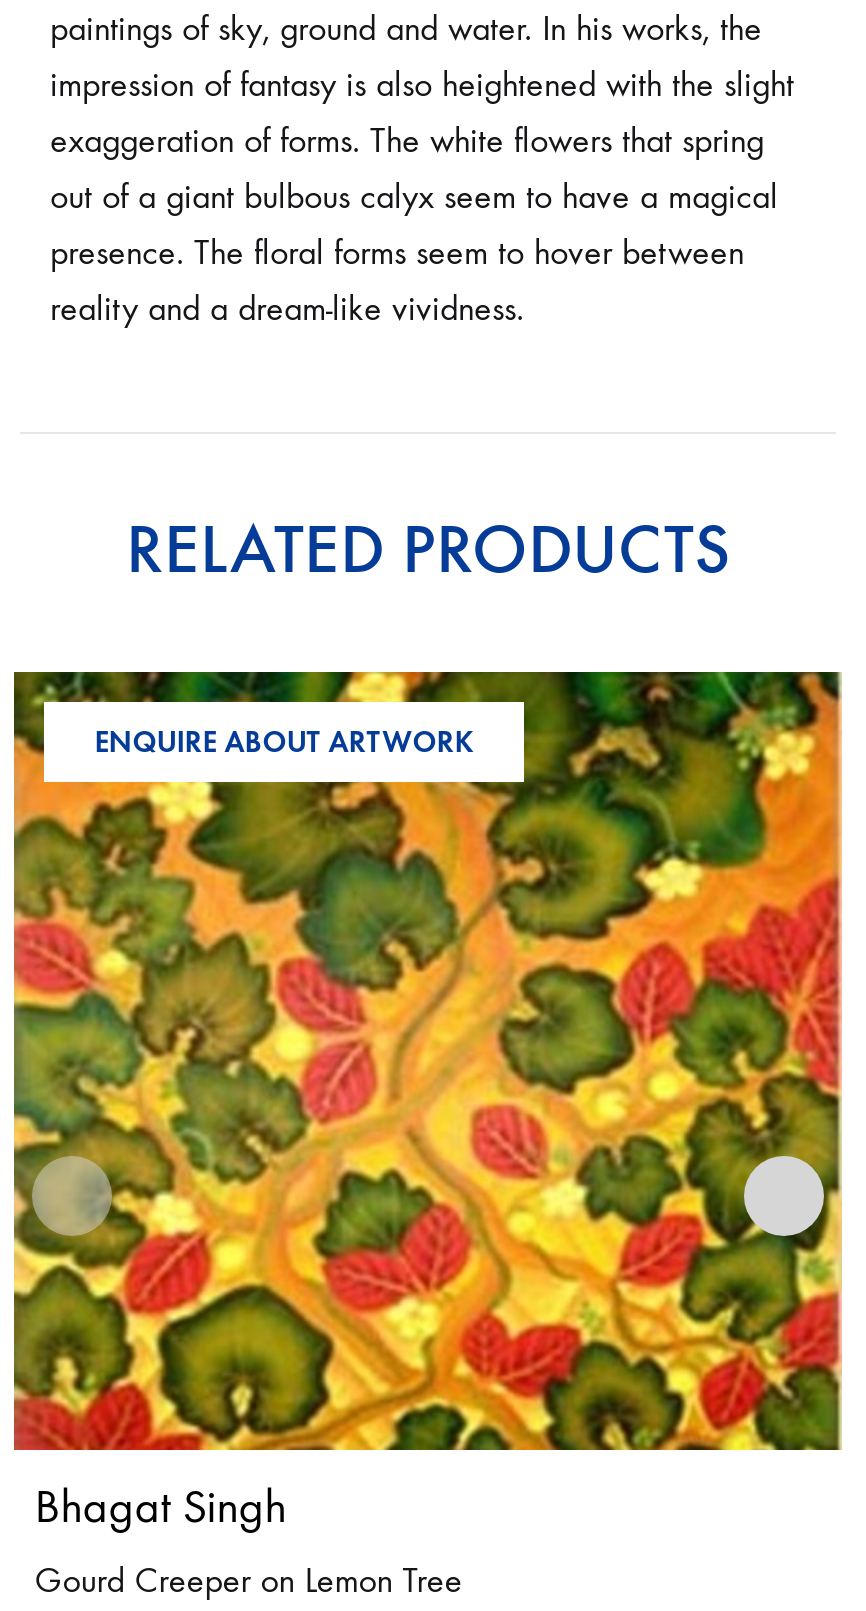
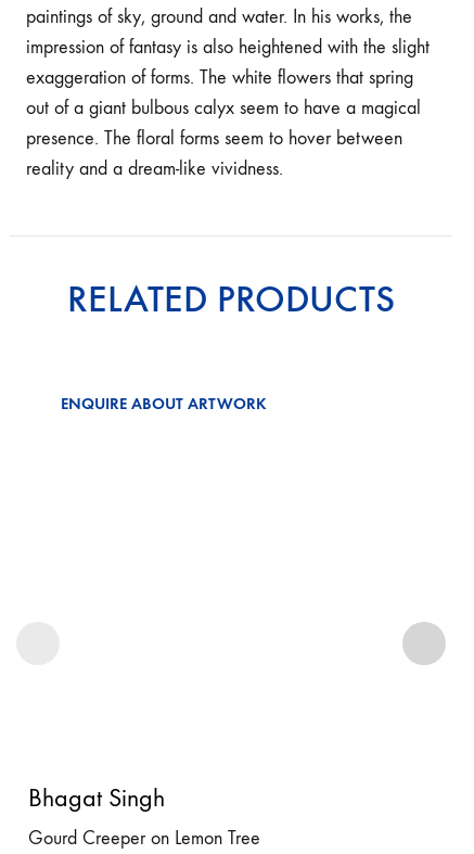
[12,670,844,1454] [image] -> none

